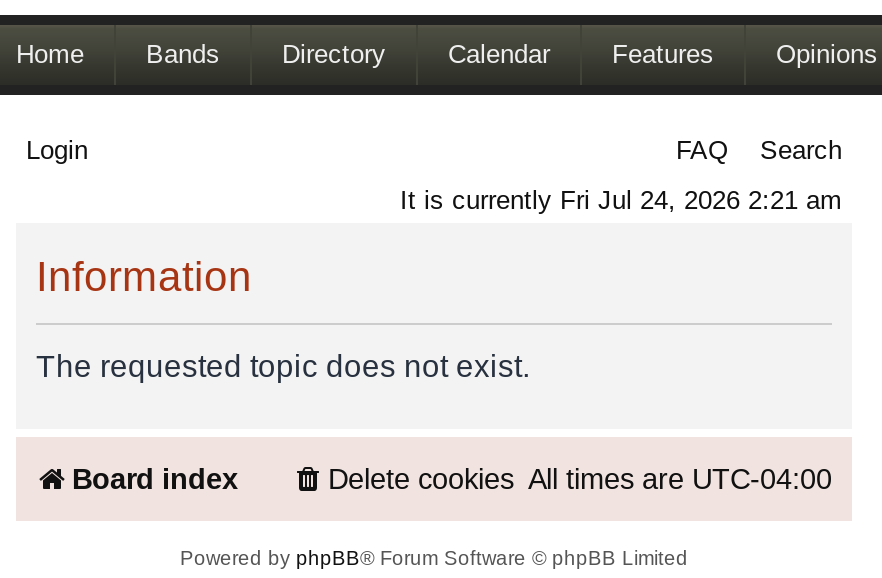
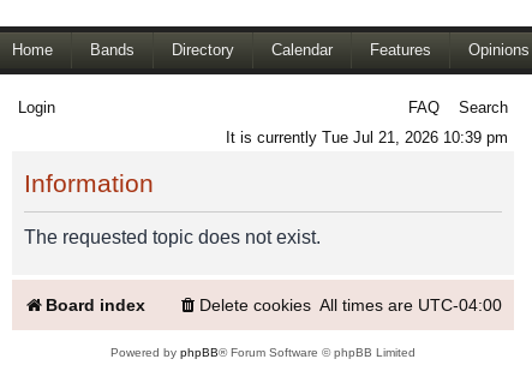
[400,185,842,215] It is currently Fri Jul 24, 2026 2:21 am -> [226,128,508,146] It is currently Tue Jul 21, 2026 10:39 pm

